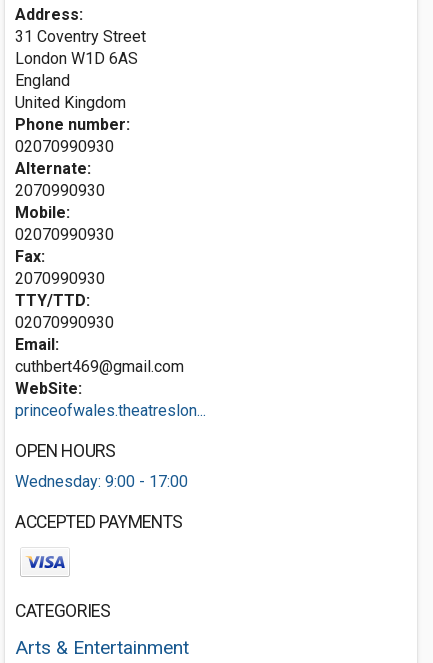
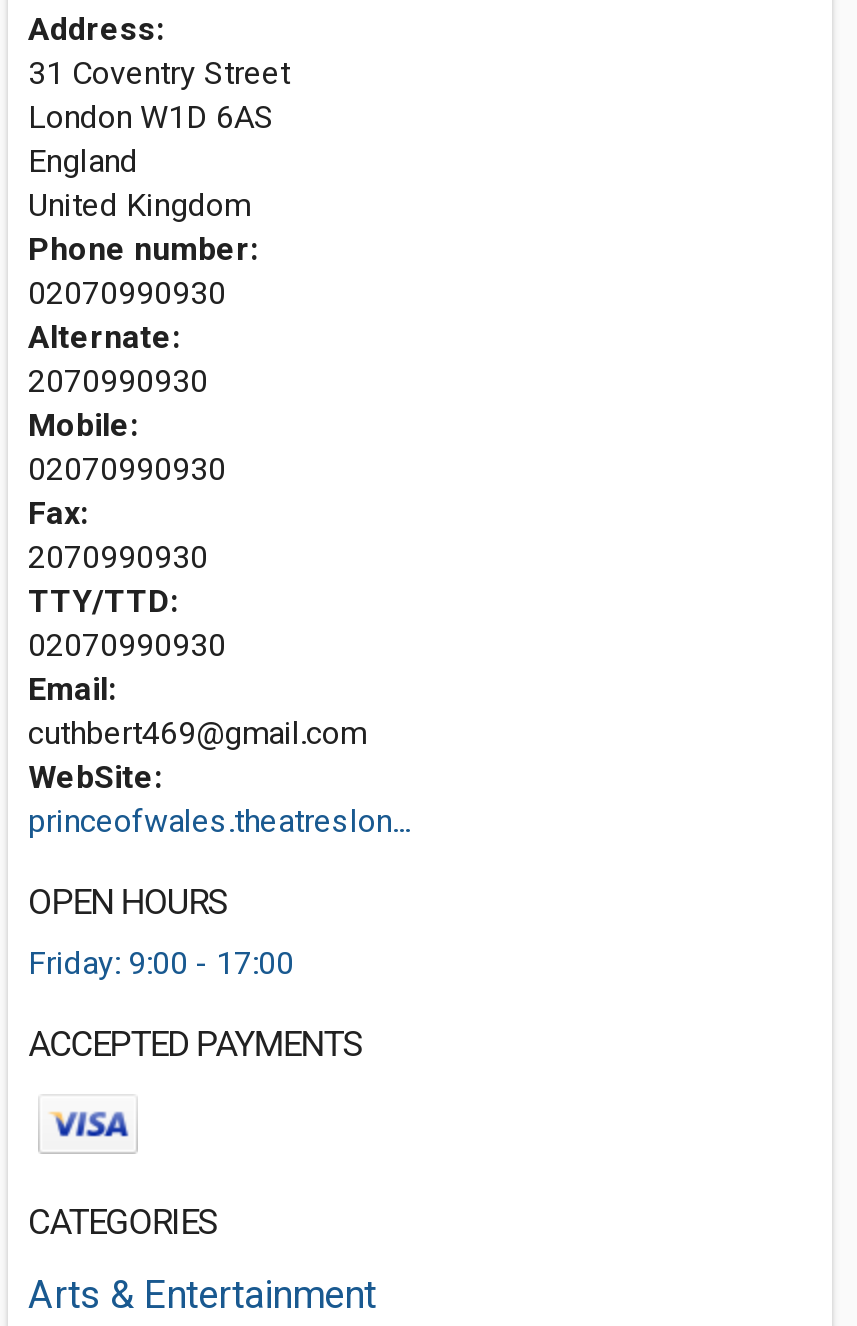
[15,472,188,491] Wednesday: 9:00 - 17:00 -> [28,944,294,982] Friday: 9:00 - 17:00

